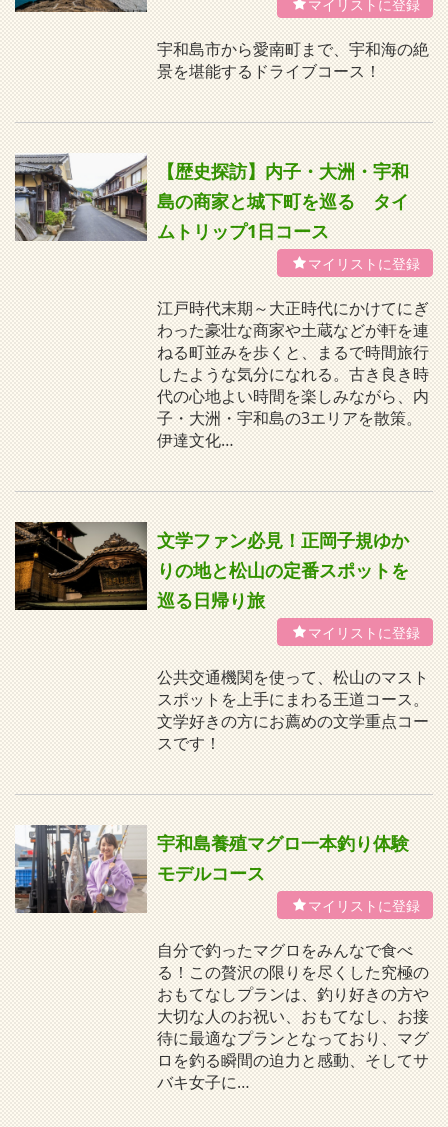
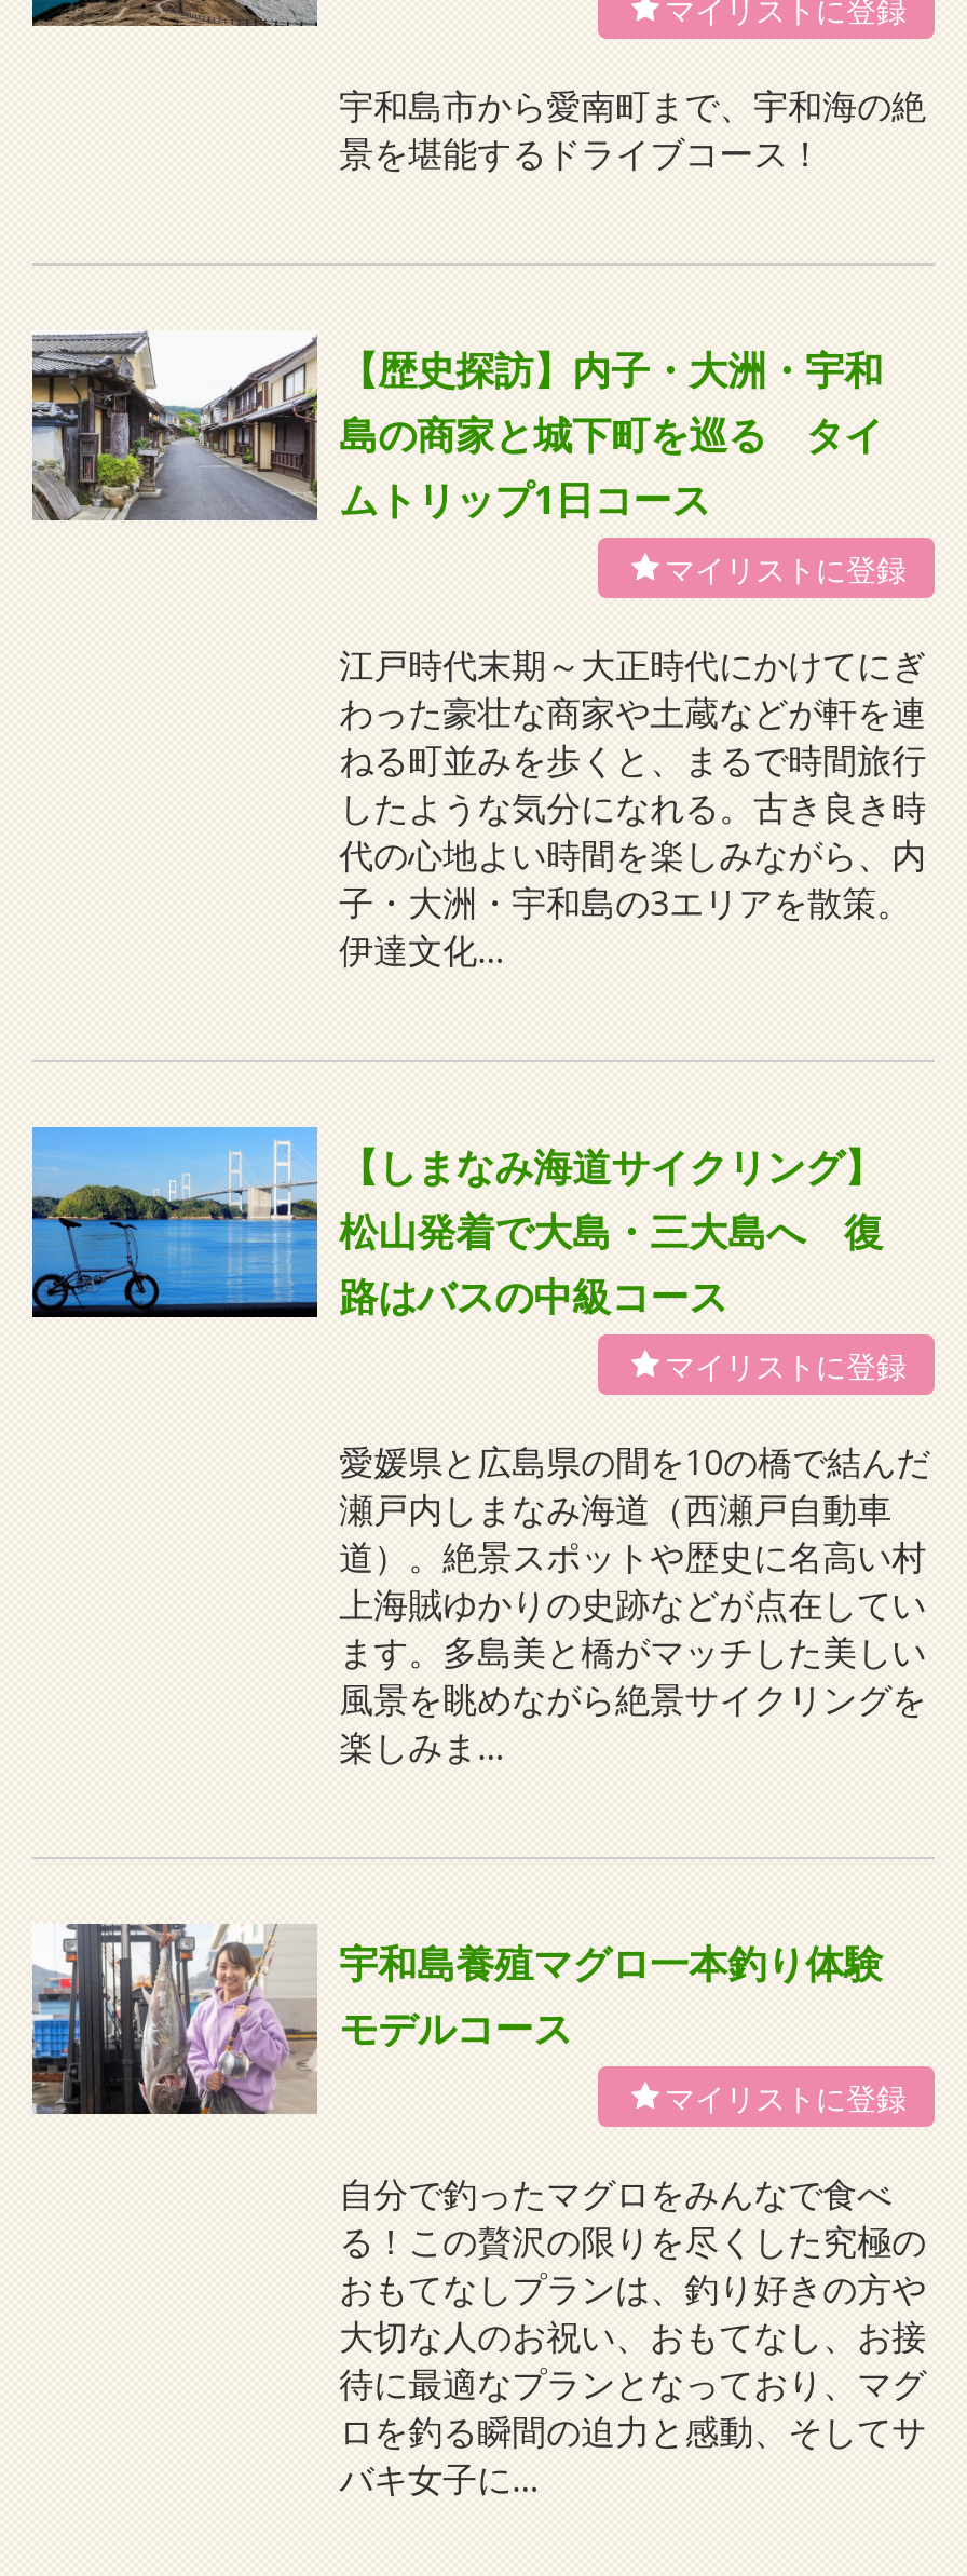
[14,521,409,612] [image] | 文学ファン必見！正岡子規ゆか | りの地と松山の定番スポットを | 巡る日帰り旅 -> [30,1125,883,1321] [image] | 【しまなみ海道サイクリング】 | 松山発着で大島・三大島へ 復 | 路はバスの中級コース
[157,666,429,754] 公共交通機関を使って、松山のマスト | スポットを上手にまわる王道コース。 | 文学好きの方にお薦めの文学重点コー | スです！ -> [339,1438,931,1771] 愛媛県と広島県の間を10の橋で結んだ | 瀬戸内しまなみ海道（西瀬戸自動車 | 道）。絶景スポットや歴史に名高い村 | 上海賊ゆかりの史跡などが点在してい | ます。多島美と橋がマッチした美しい | 風景を眺めながら絶景サイクリングを | 楽しみま…

